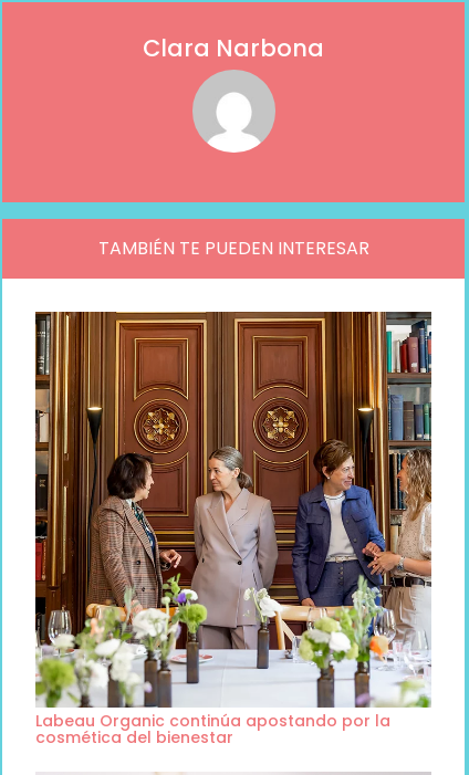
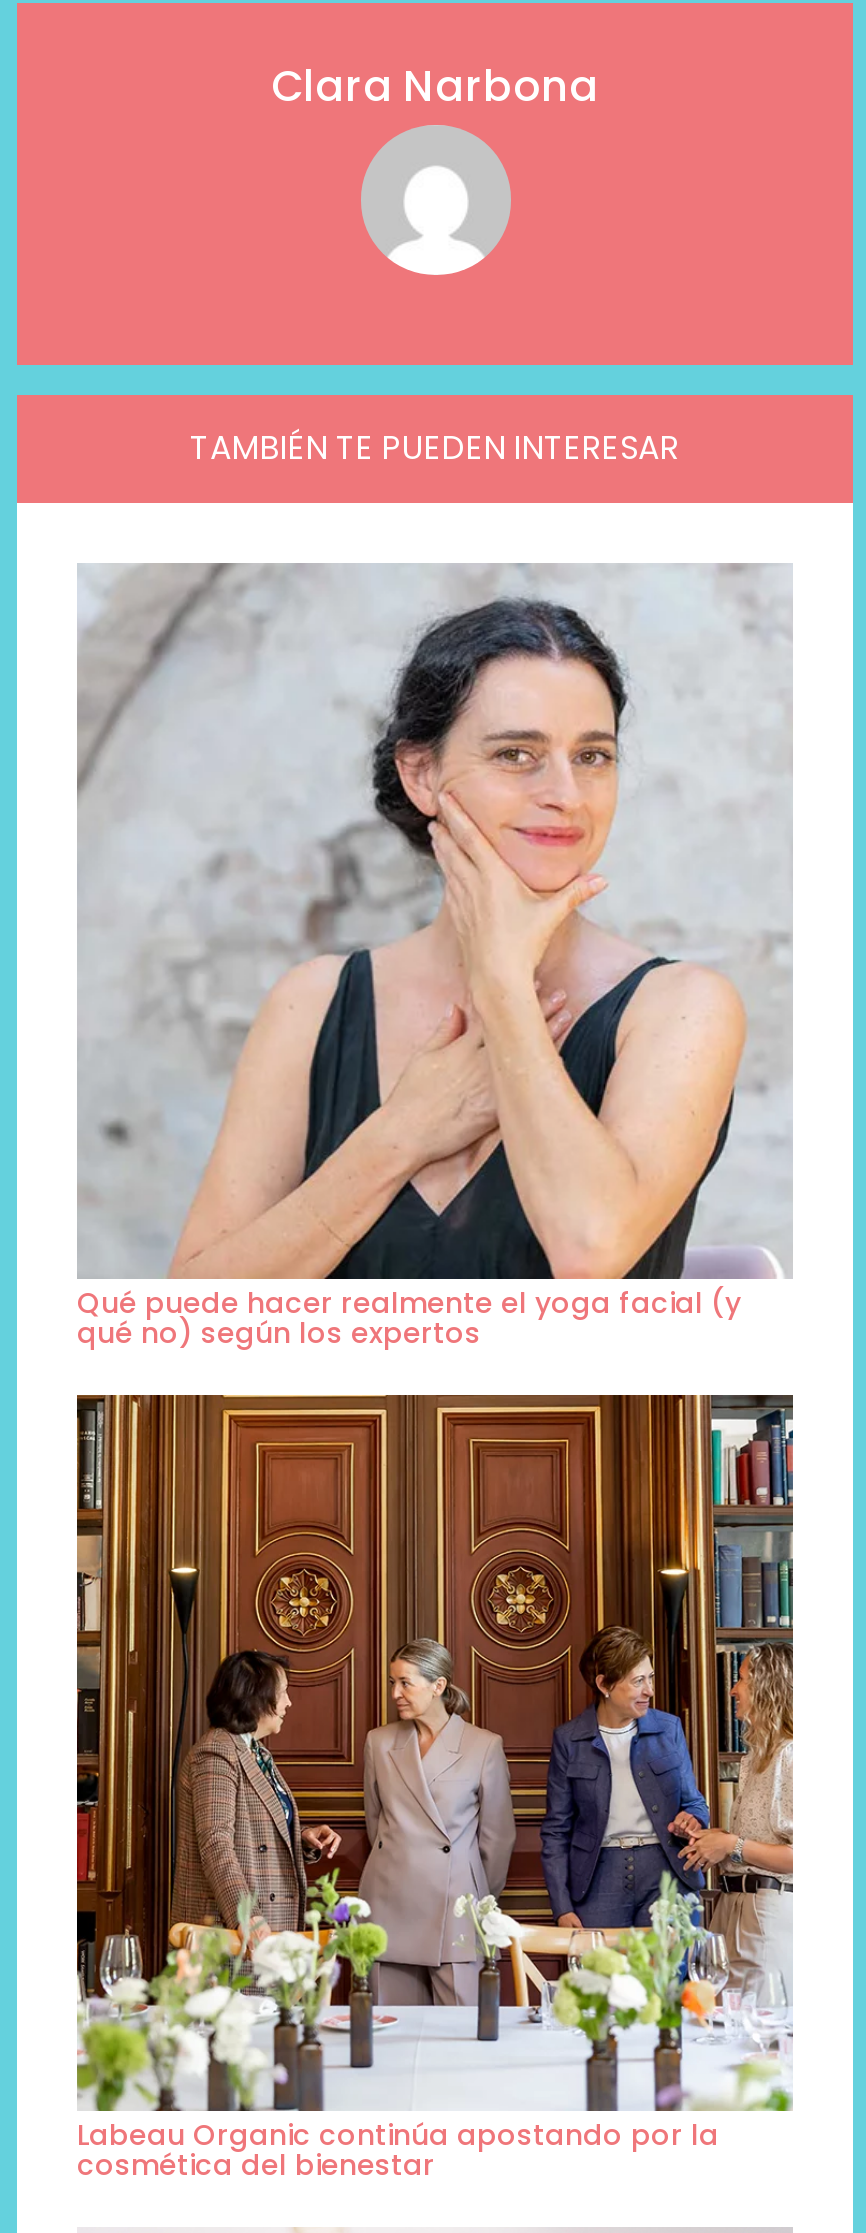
none -> [77,563,793,1353] [image] | Qué puede hacer realmente el yoga facial (y | qué no) según los expertos

